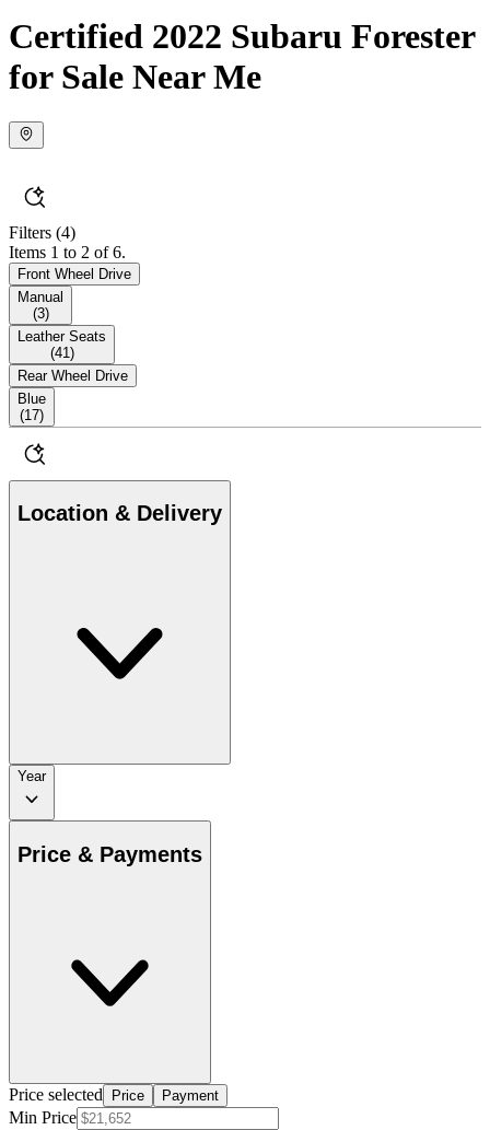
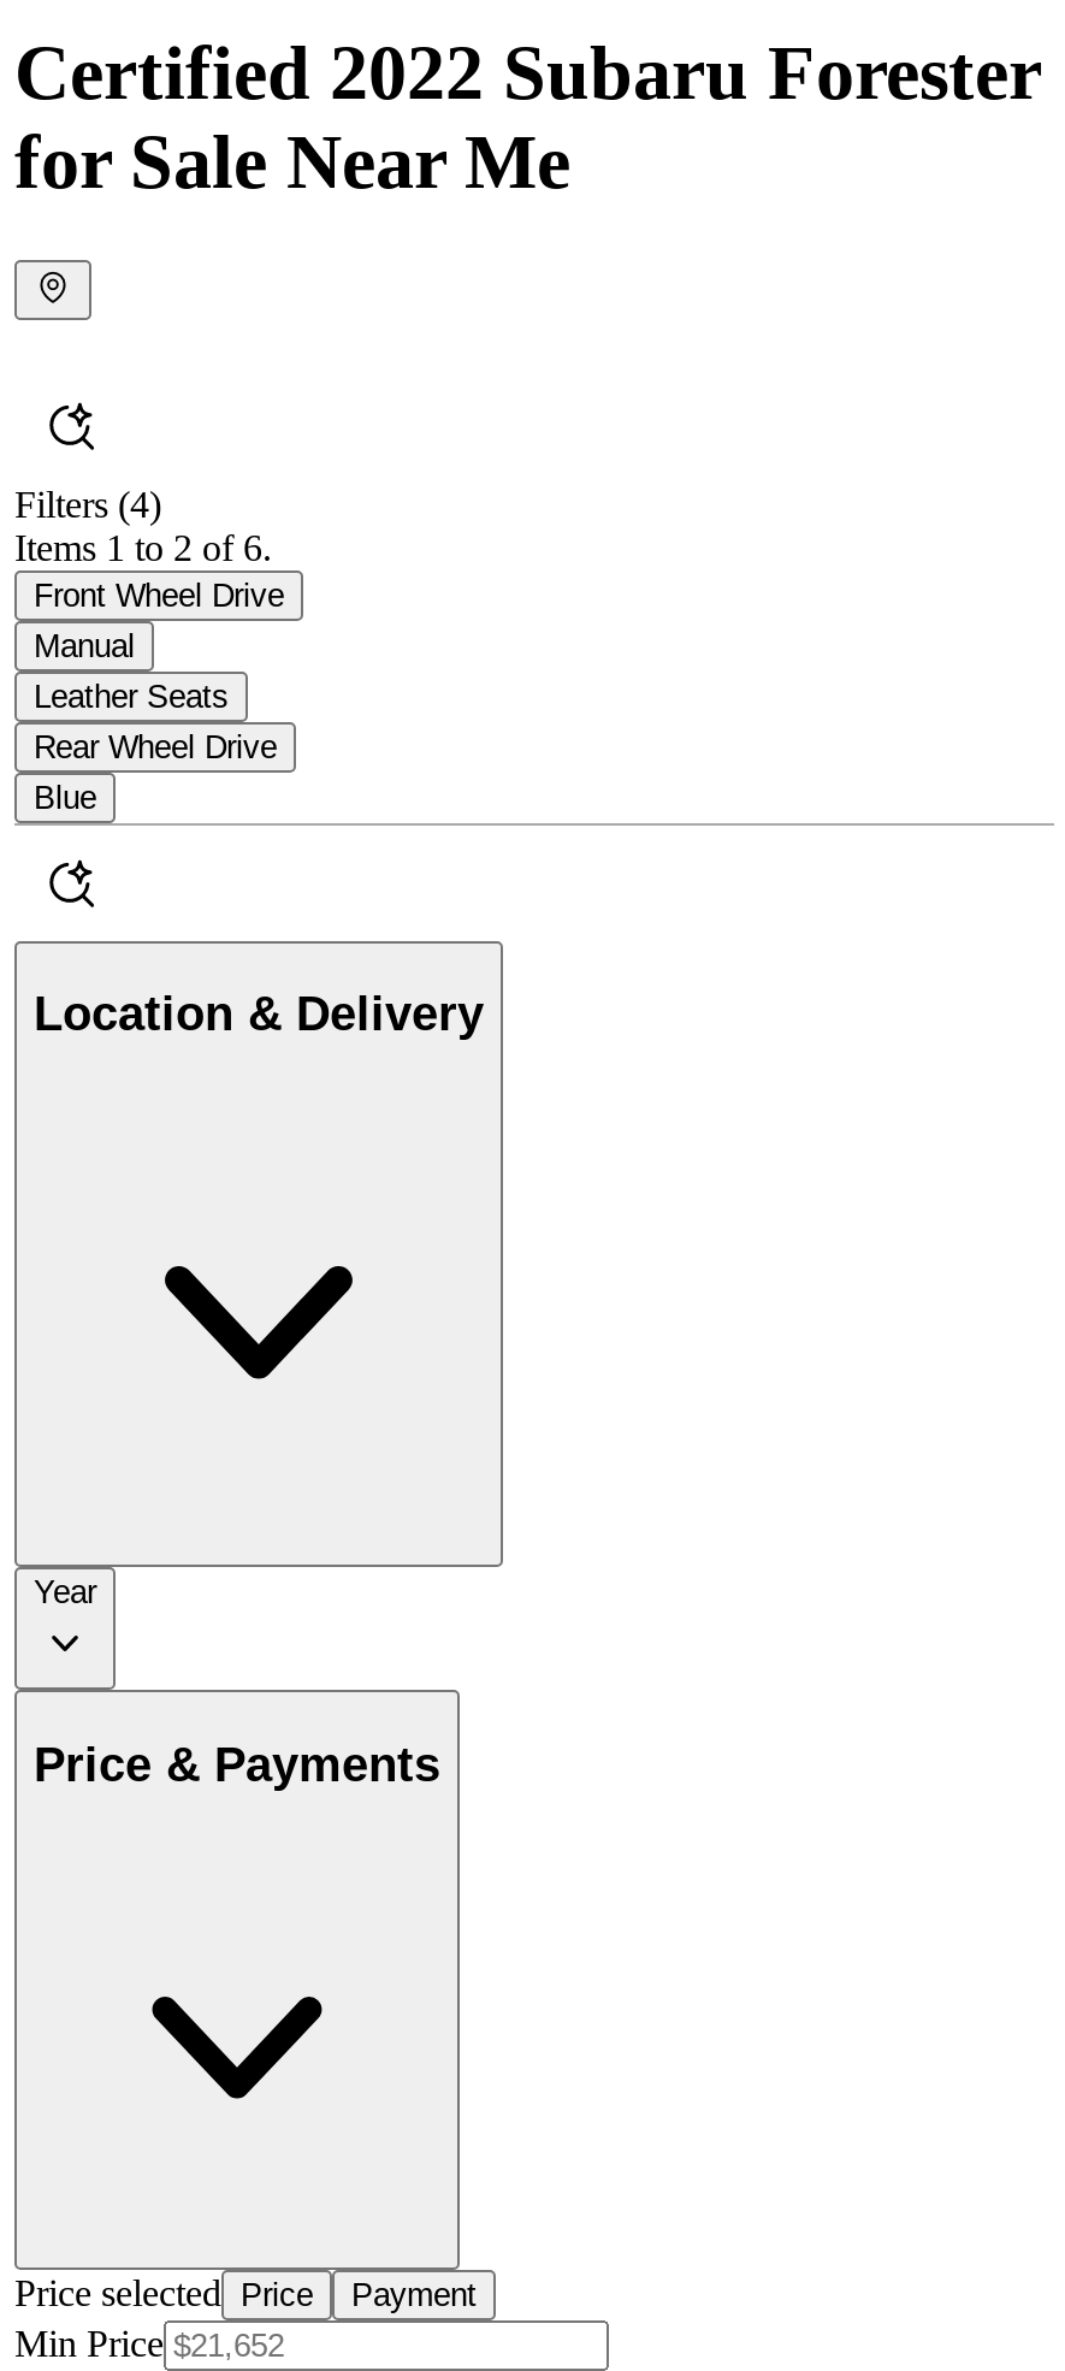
[32,305,49,321] (3) -> none
[50,344,74,361] (41) -> none
[20,407,44,423] (17) -> none

